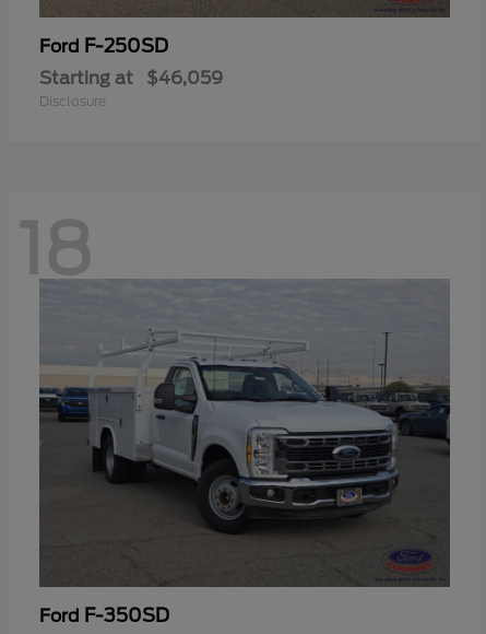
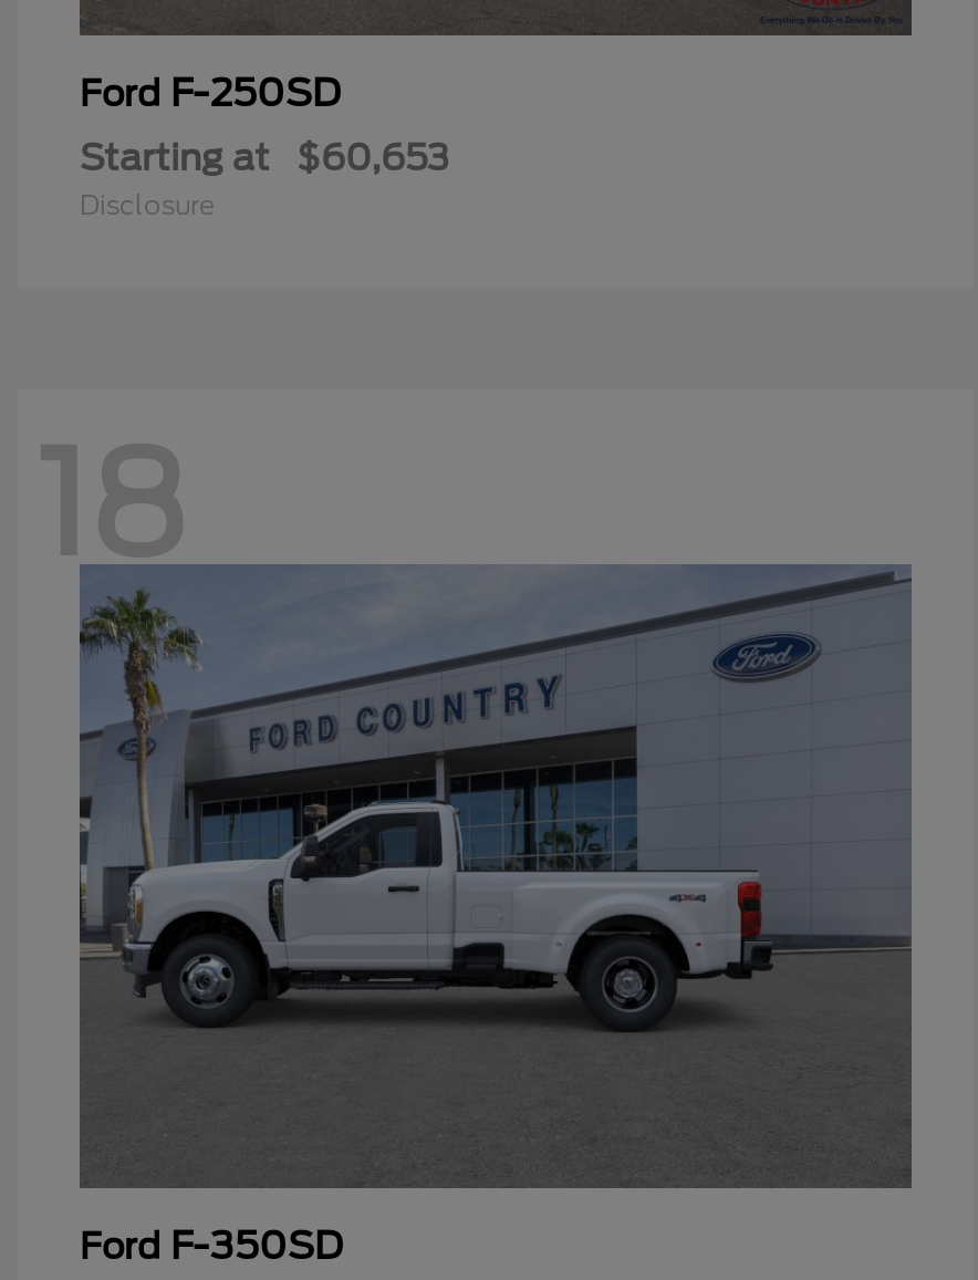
[39,68,223,88] Starting at $46,059 -> [80,137,449,179] Starting at $60,653
[39,281,450,586] [image] -> [80,566,912,1188] [image]

